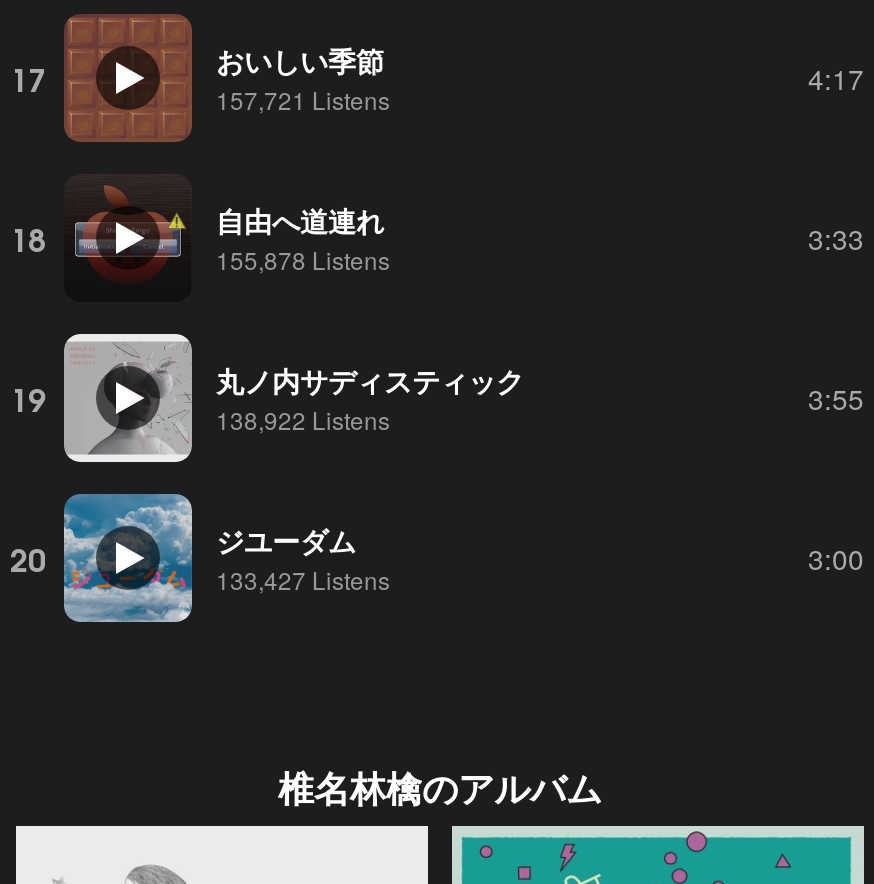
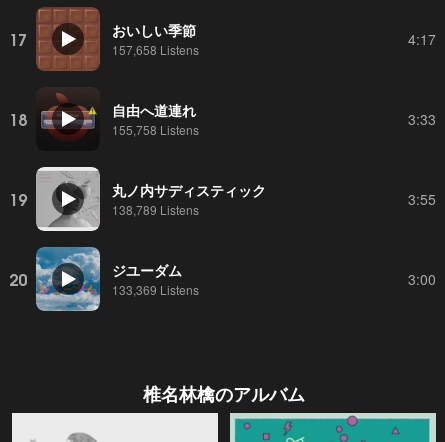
[216,81,390,115] 157,721 Listens -> [112,40,199,57] 157,658 Listens
[216,241,390,275] 155,878 Listens -> [112,120,199,137] 155,758 Listens
[216,401,390,435] 138,922 Listens -> [112,200,199,217] 138,789 Listens
[216,561,390,595] 133,427 Listens -> [112,280,199,297] 133,369 Listens

